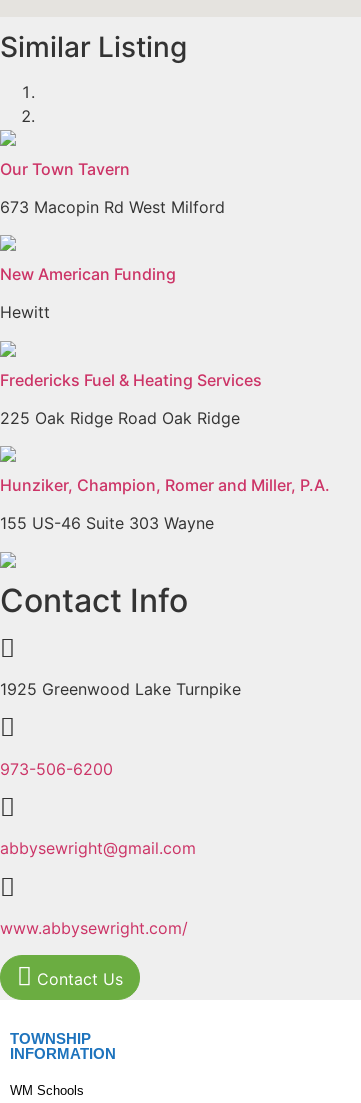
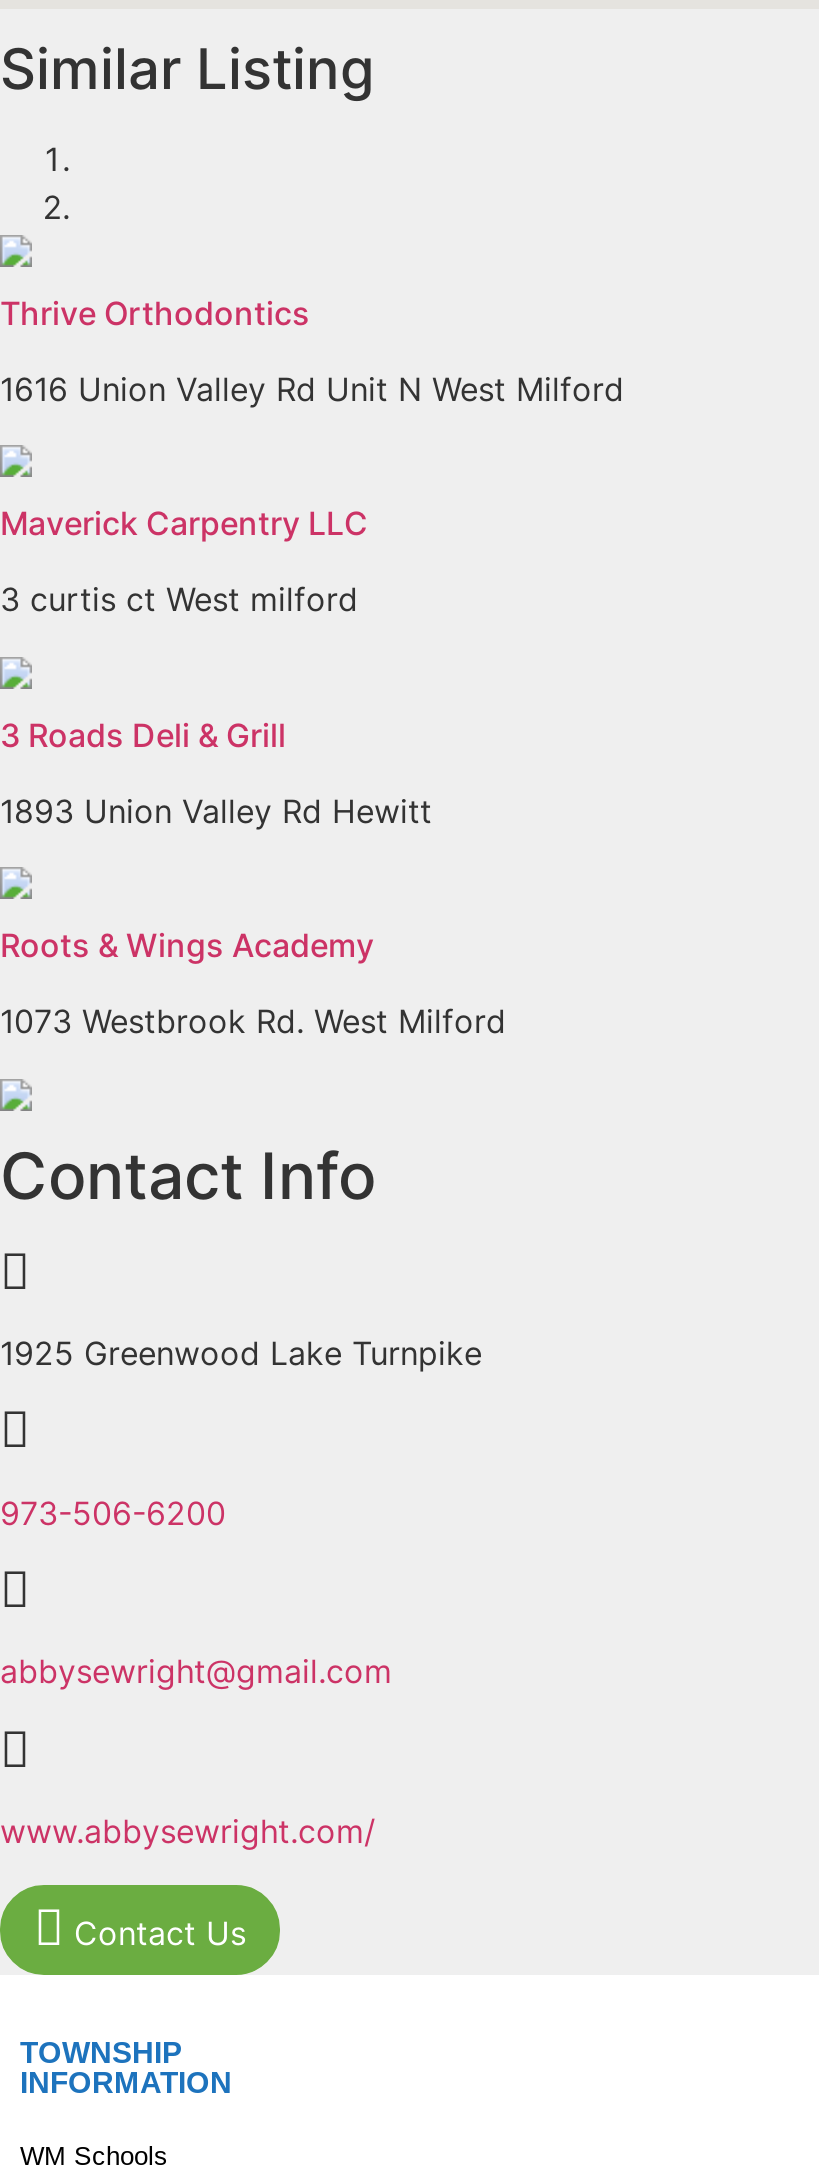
[0,159,130,179] Our Town Tavern -> [0,293,310,333] Thrive Orthodontics
[0,197,225,217] 673 Macopin Rd West Milford -> [0,369,624,409] 1616 Union Valley Rd Unit N West Milford
[0,264,176,284] New American Funding -> [0,504,368,544] Maverick Carpentry LLC
[0,302,50,322] Hewitt -> [0,580,358,620] 3 curtis ct West milford
[0,370,262,390] Fredericks Fuel & Heating Services -> [0,714,286,754] 3 Roads Deli & Grill
[0,408,240,428] 225 Oak Ridge Road Oak Ridge -> [0,790,432,830] 1893 Union Valley Rd Hewitt
[0,475,330,495] Hunziker, Champion, Romer and Miller, P.A. -> [0,925,374,965] Roots & Wings Academy
[0,513,214,533] 155 US-46 Suite 303 Wayne -> [0,1001,506,1041] 1073 Westbrook Rd. West Milford

